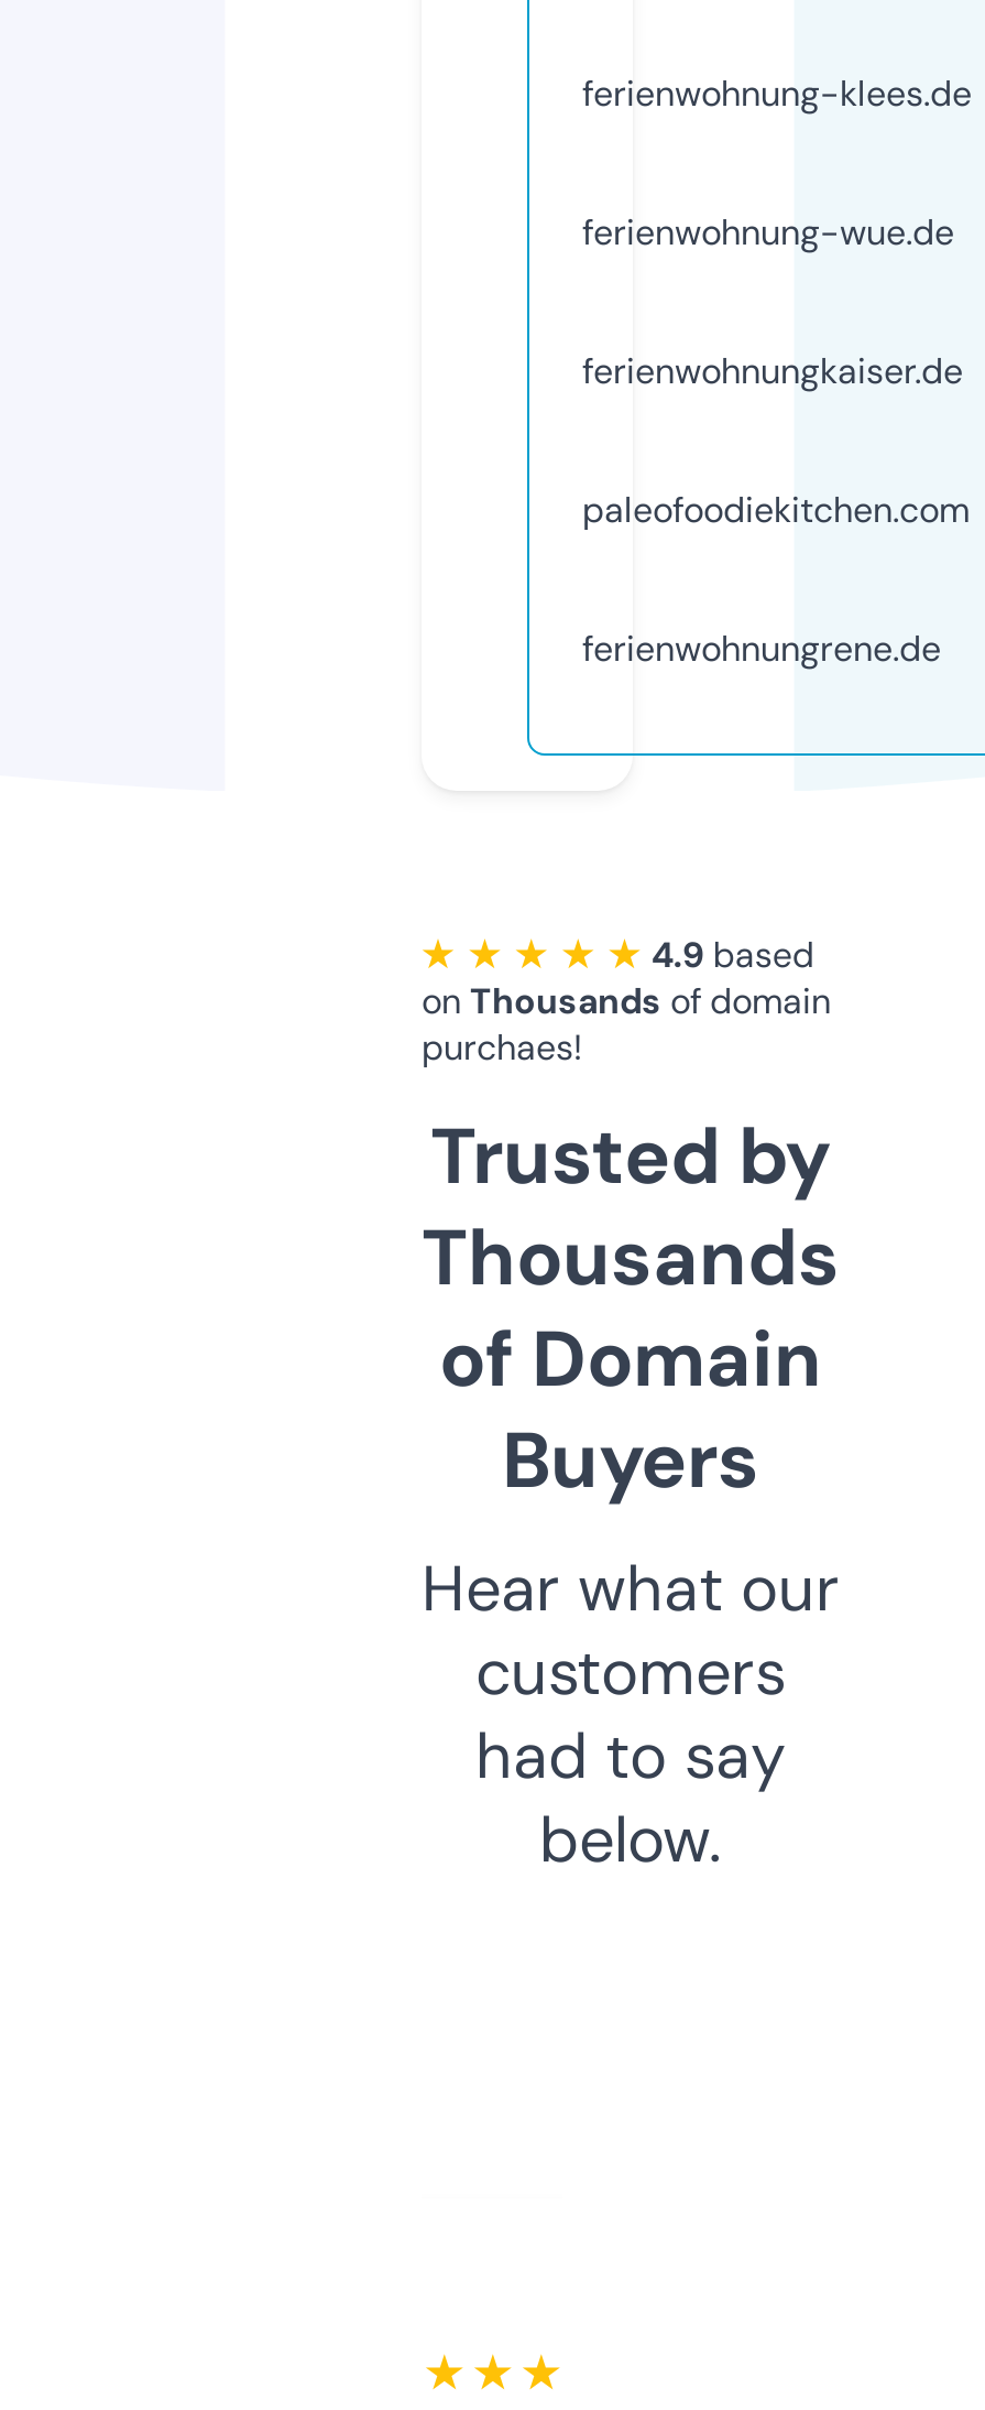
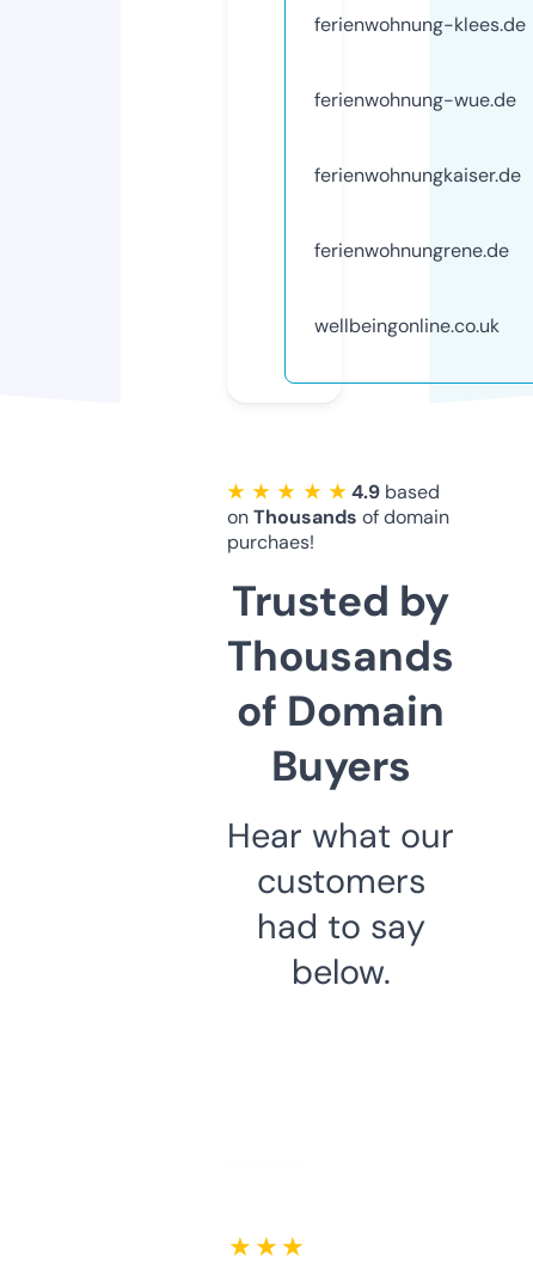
[582,486,970,533] paleofoodiekitchen.com -> none
moved [582,625,941,671] -> [314,238,509,263]: ferienwohnungrene.de
none -> [314,313,500,338] wellbeingonline.co.uk

